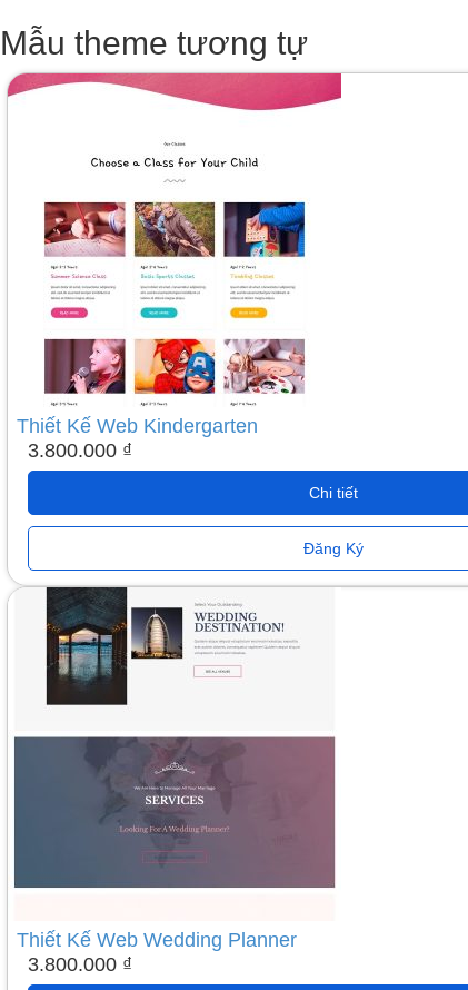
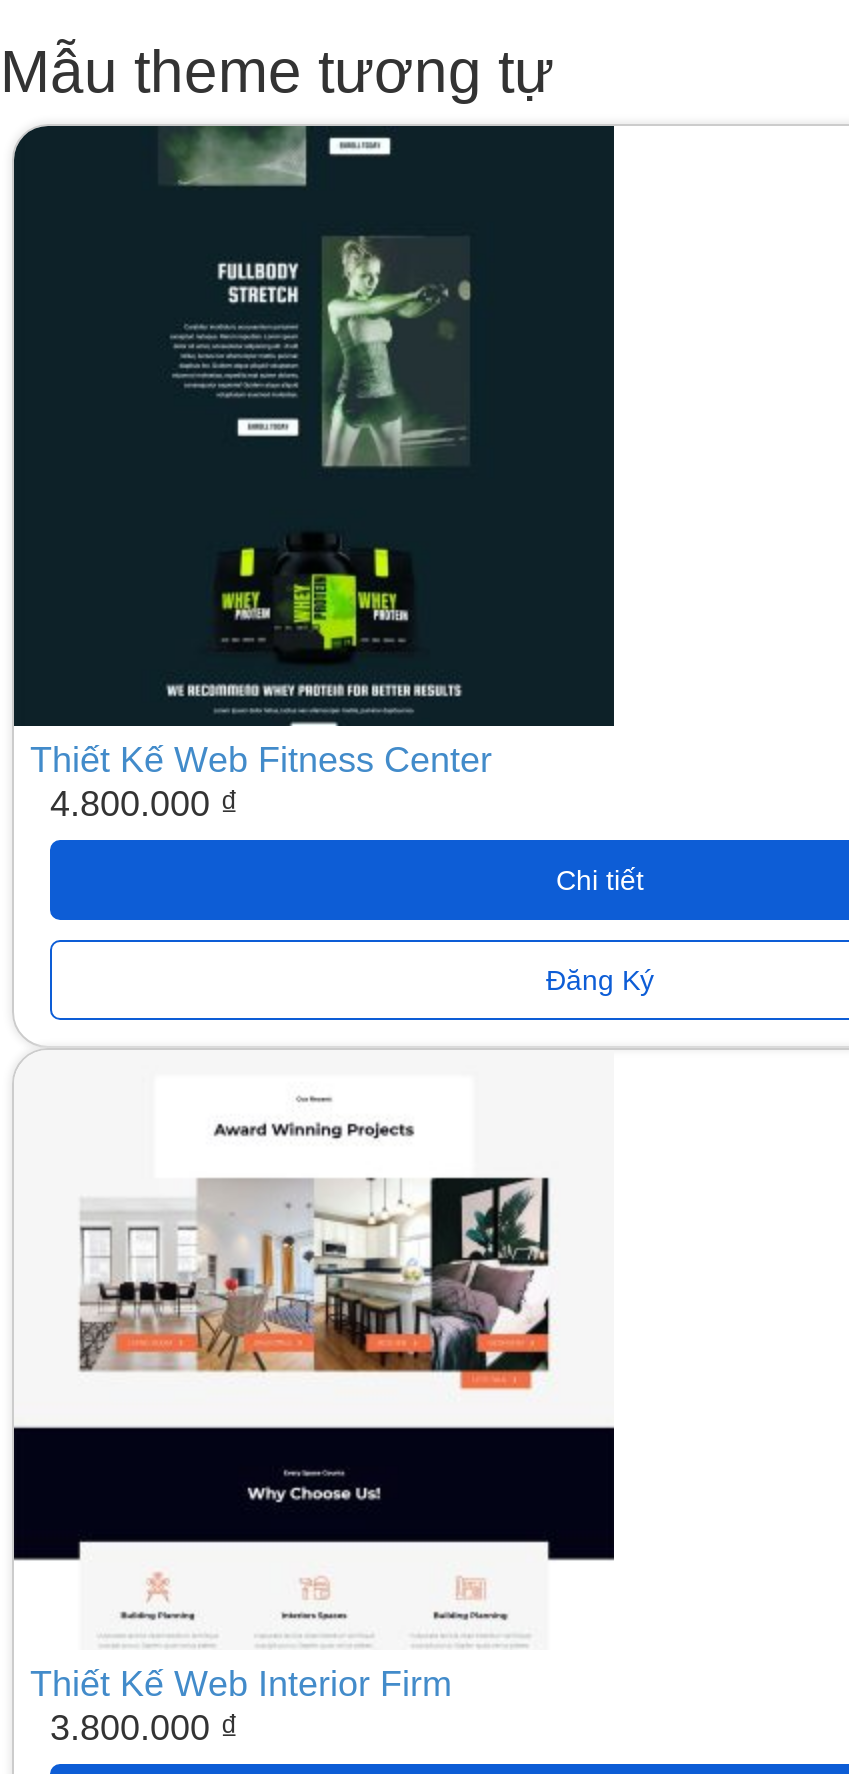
[7,72,342,462] [image] | Thiết Kế Web Kindergarten | 3.800.000 ₫ -> [12,124,616,824] [image] | Thiết Kế Web Fitness Center | 4.800.000 ₫
[8,586,341,951] [image] | Thiết Kế Web Wedding Planner -> [12,1050,616,1704] [image] | Thiết Kế Web Interior Firm

